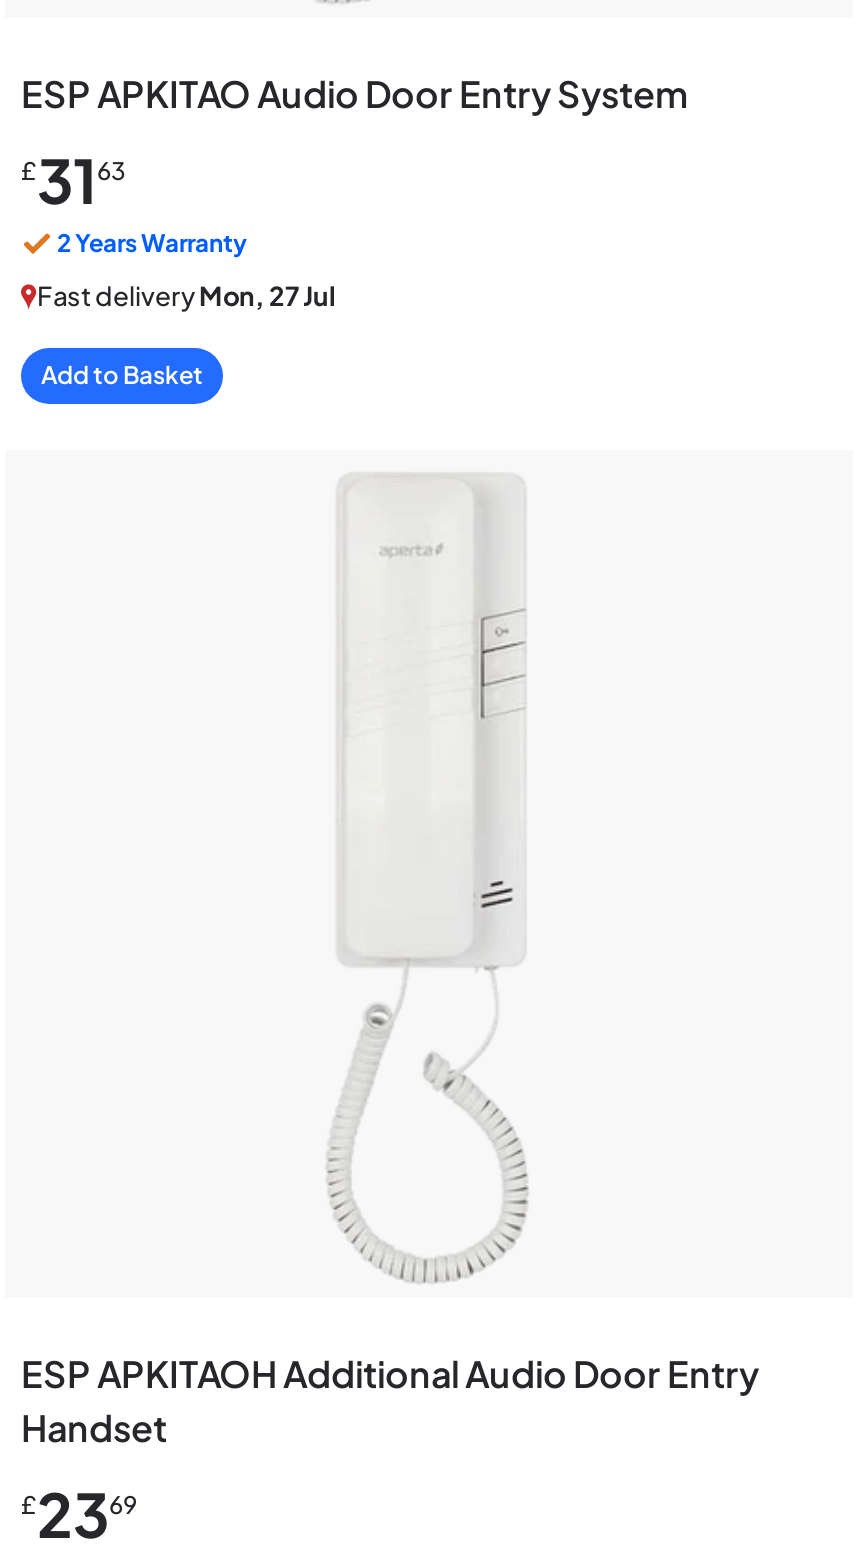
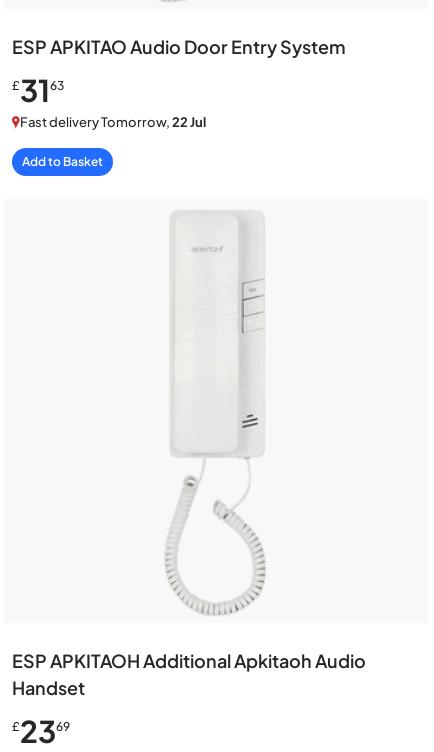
[37,227,335,311] 2 Years Warranty | Fast delivery Mon, 27 Jul -> [20,113,206,129] Fast delivery Tomorrow, 22 Jul
[21,1349,759,1395] ESP APKITAOH Additional Audio Door Entry -> [12,648,366,671] ESP APKITAOH Additional Apkitaoh Audio

